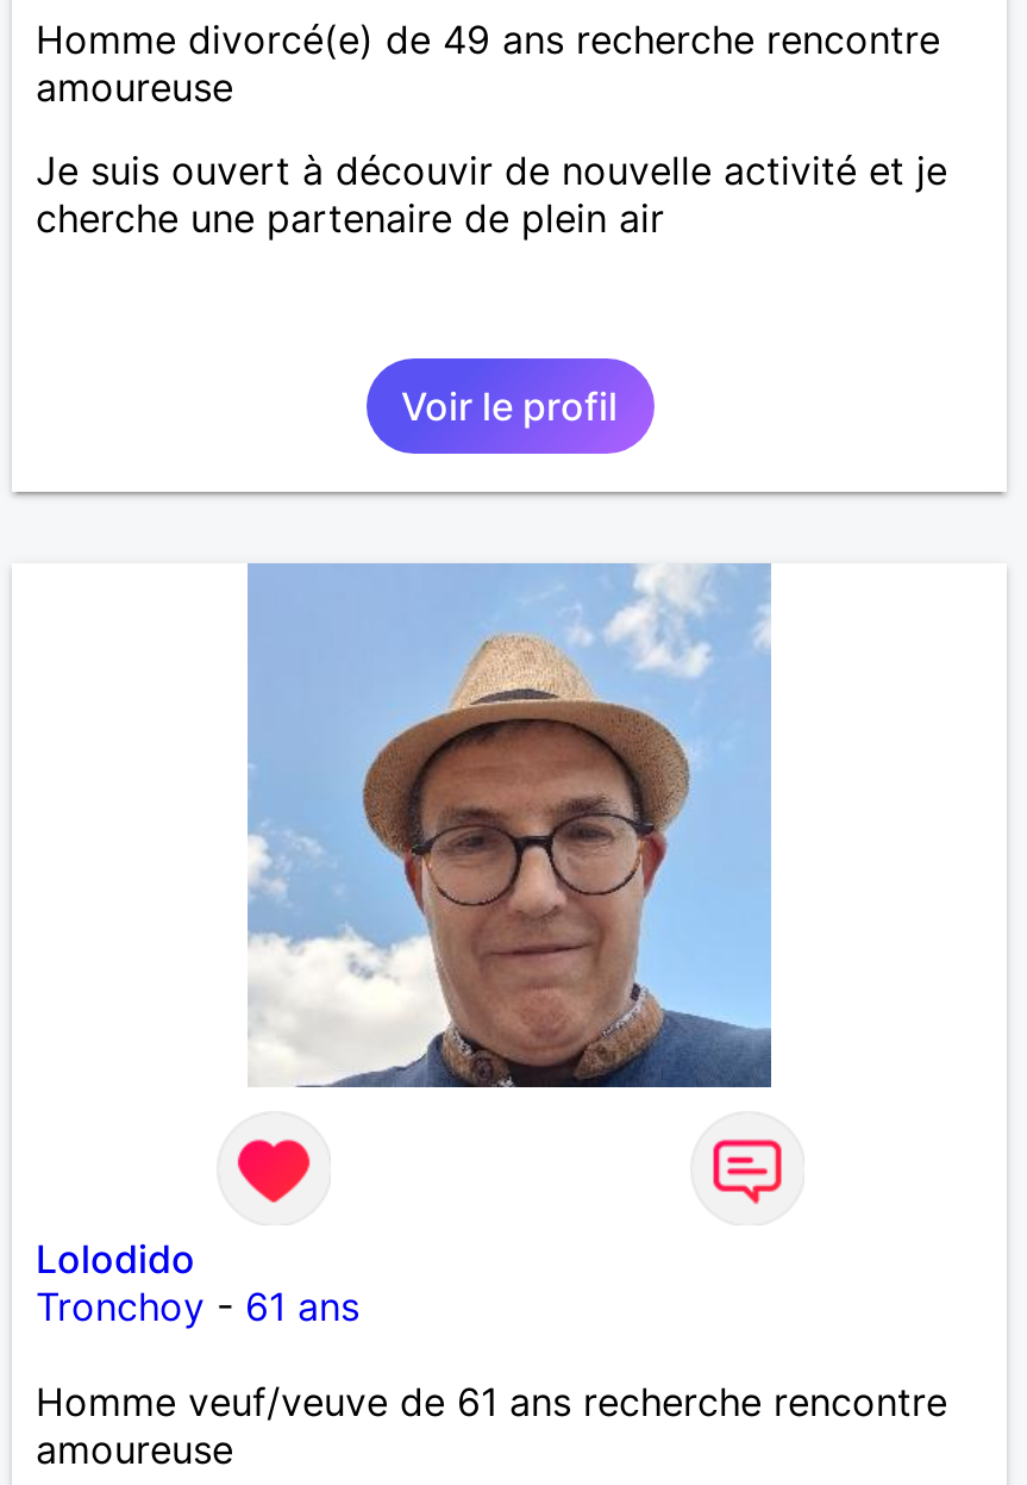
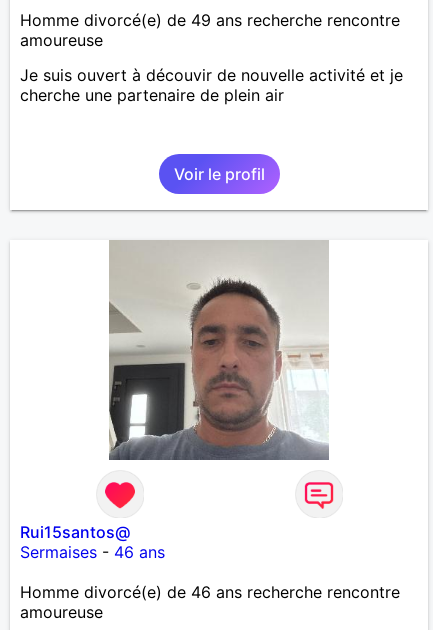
[245,563,774,1087] [image] -> [108,240,329,461] [image]
[36,1235,359,1330] Lolodido | Tronchoy - 61 ans -> [20,522,165,562] Rui15santos@ | Sermaises - 46 ans
[36,1378,947,1425] Homme veuf/veuve de 61 ans recherche rencontre -> [20,582,400,602] Homme divorcé(e) de 46 ans recherche rencontre

